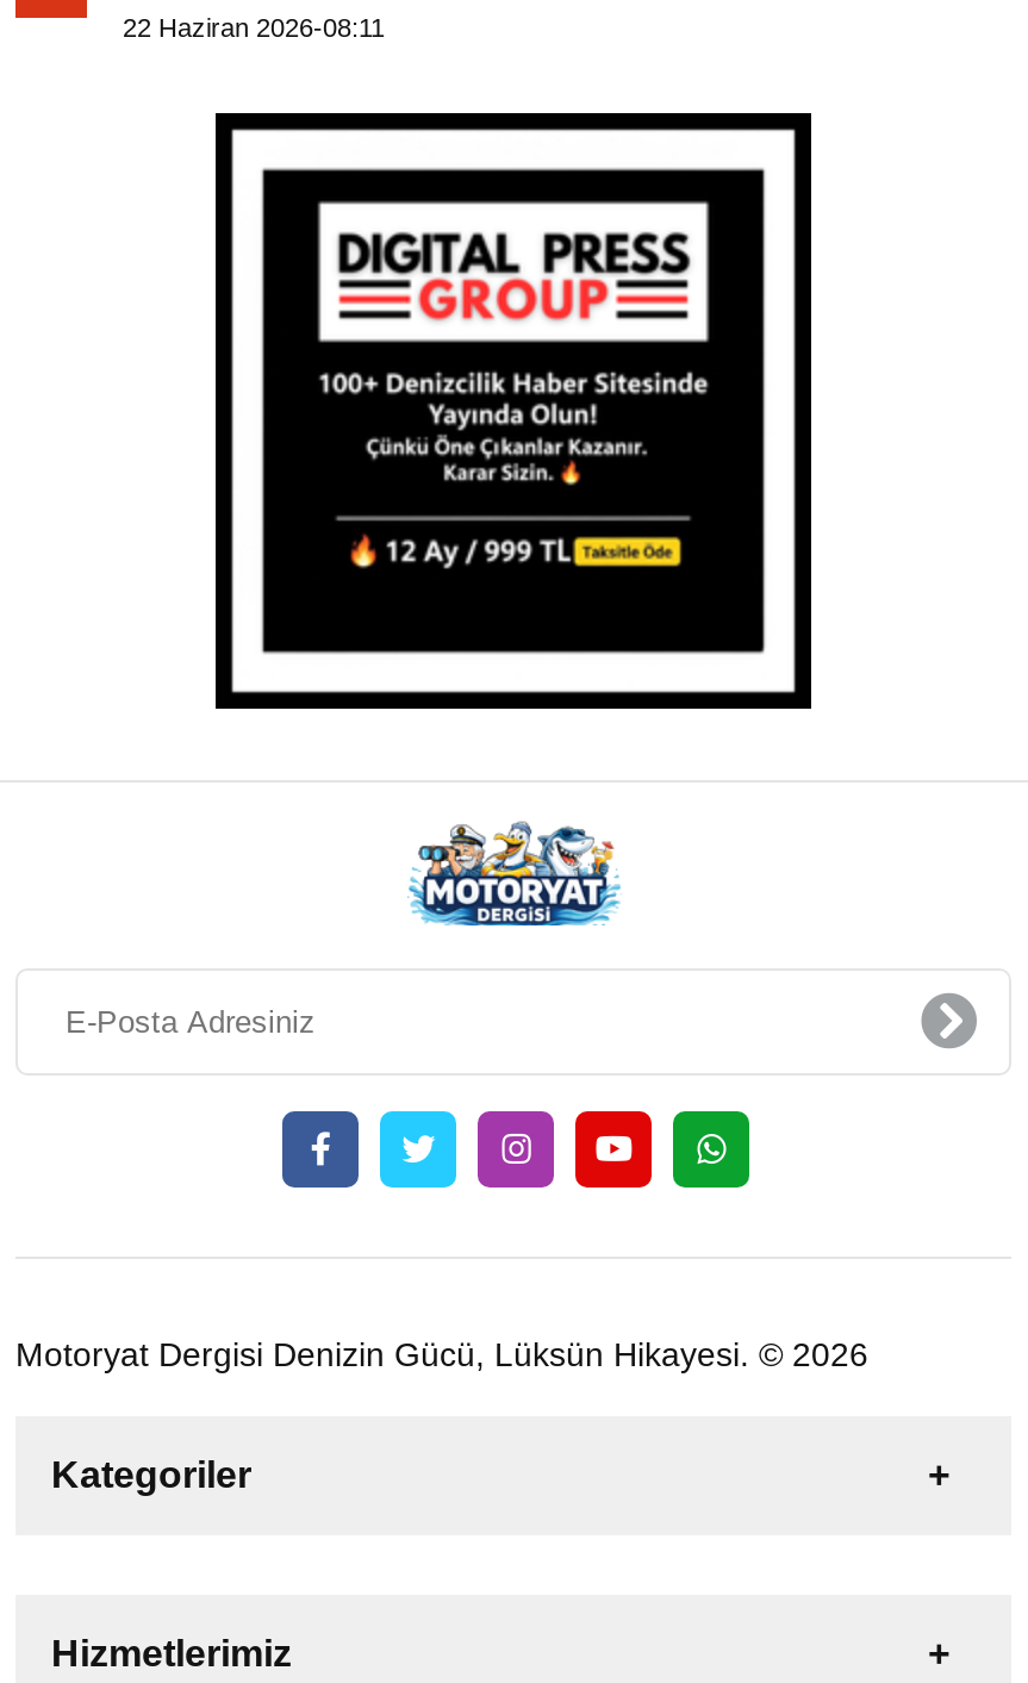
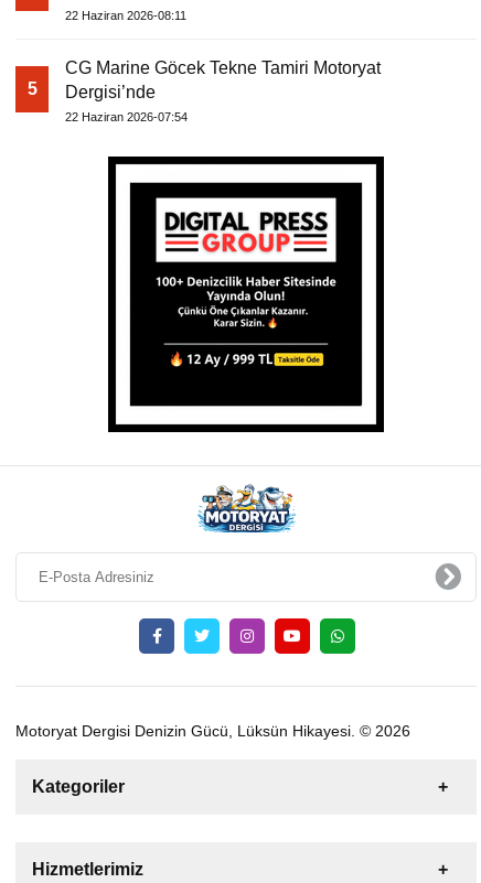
none -> [27,79,37,98] 5
none -> [65,58,381,123] CG Marine Göcek Tekne Tamiri Motoryat | Dergisi’nde | 22 Haziran 2026-07:54

